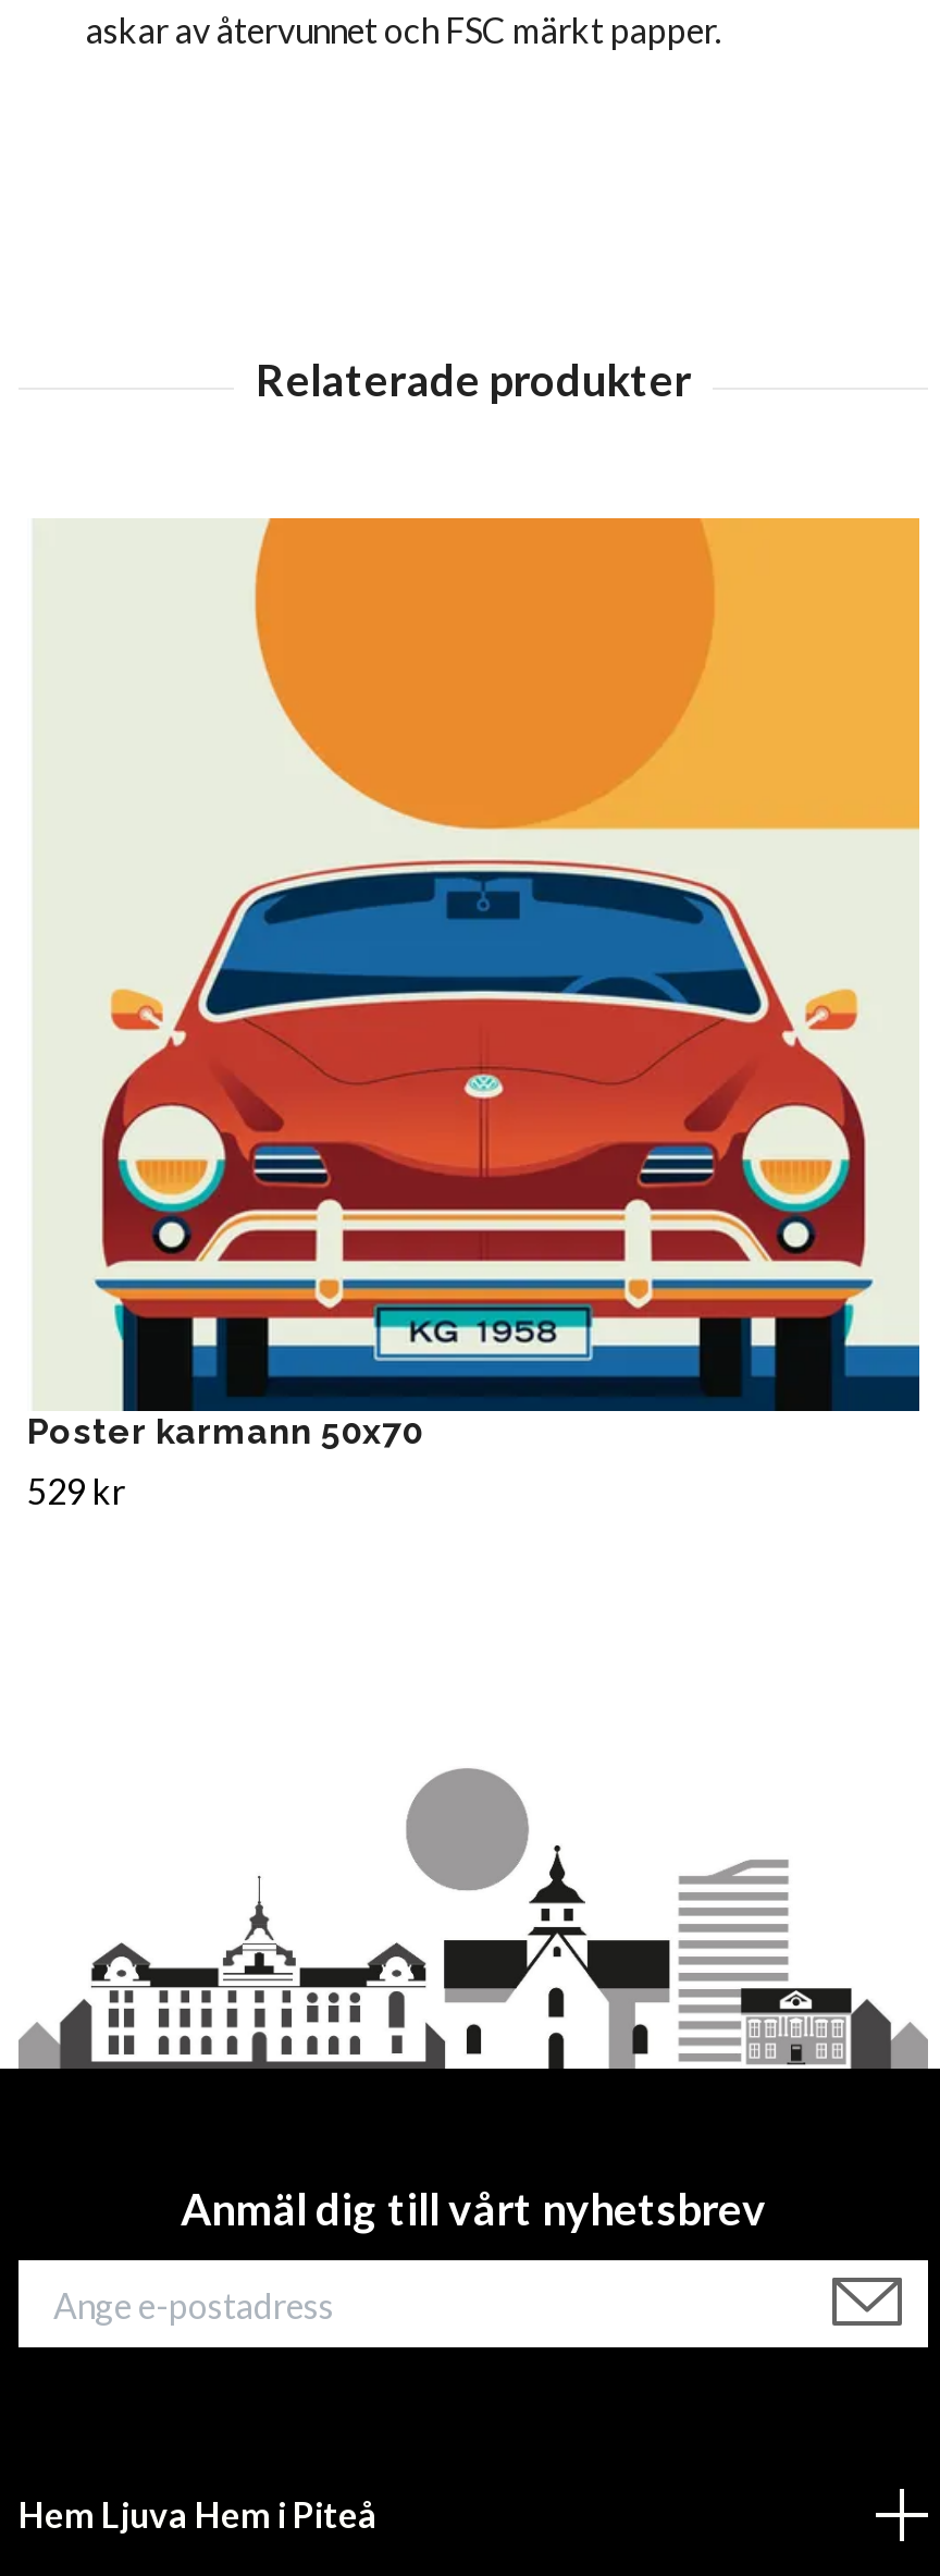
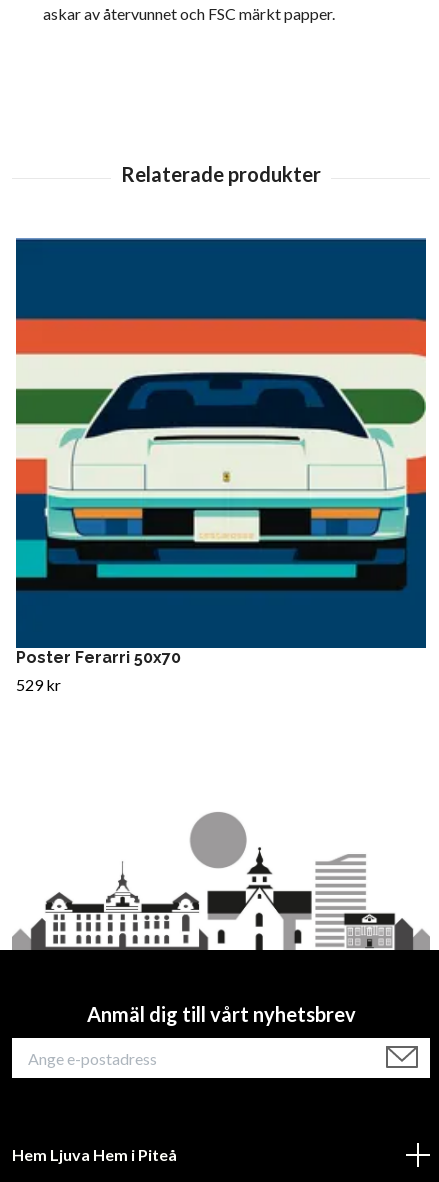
[27,516,922,1452] [image] | Poster karmann 50x70 -> [15,237,427,667] [image] | Poster Ferarri 50x70

